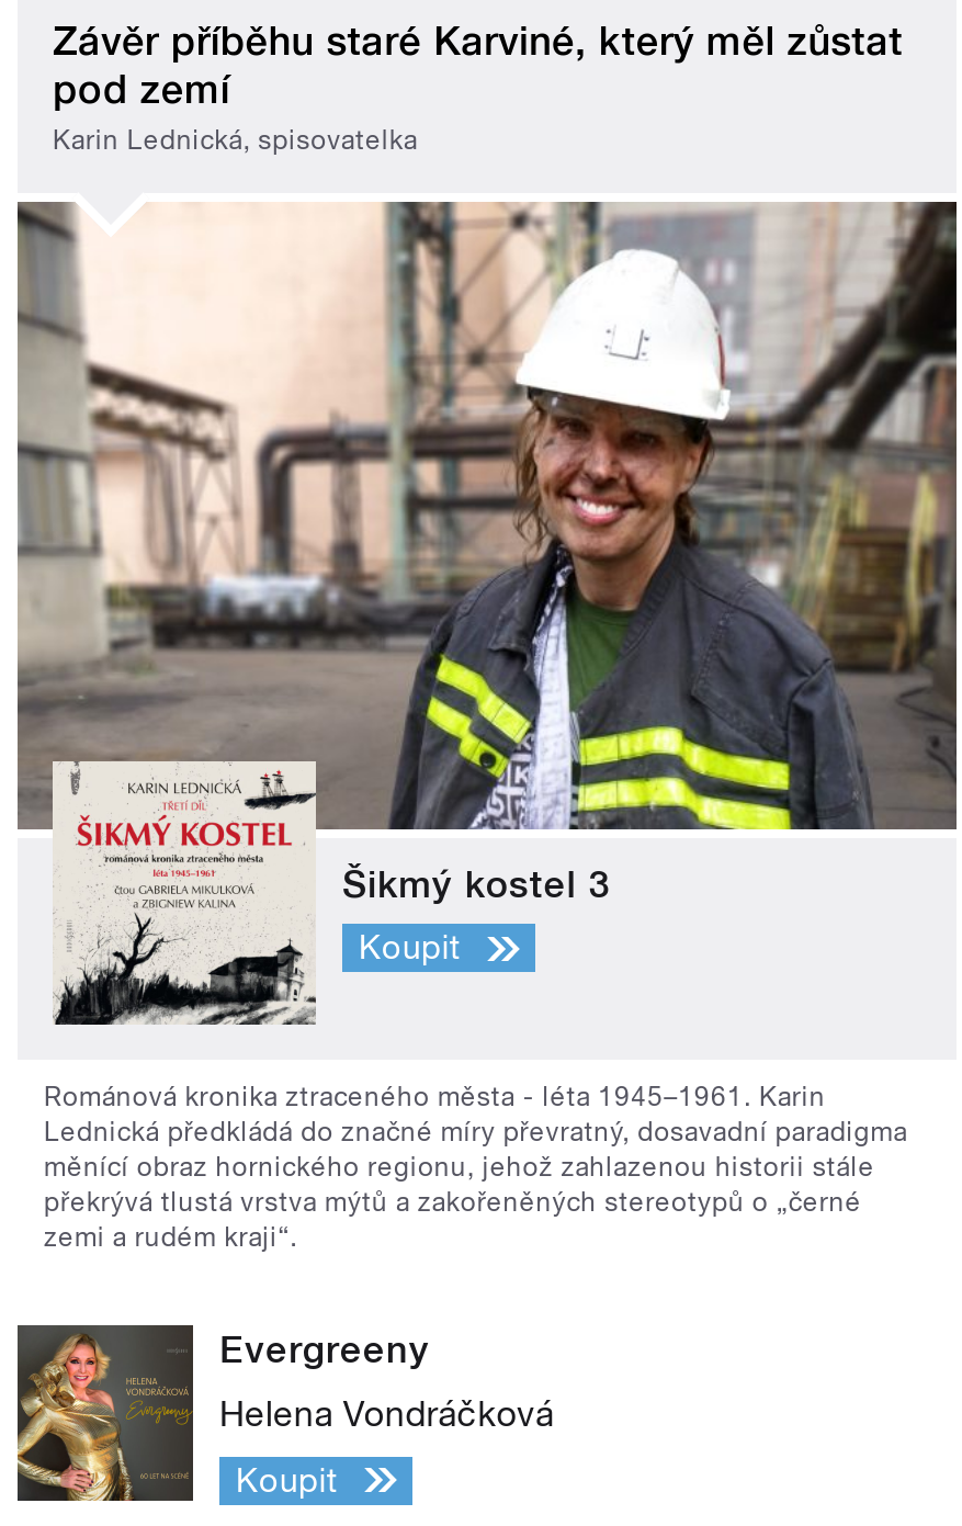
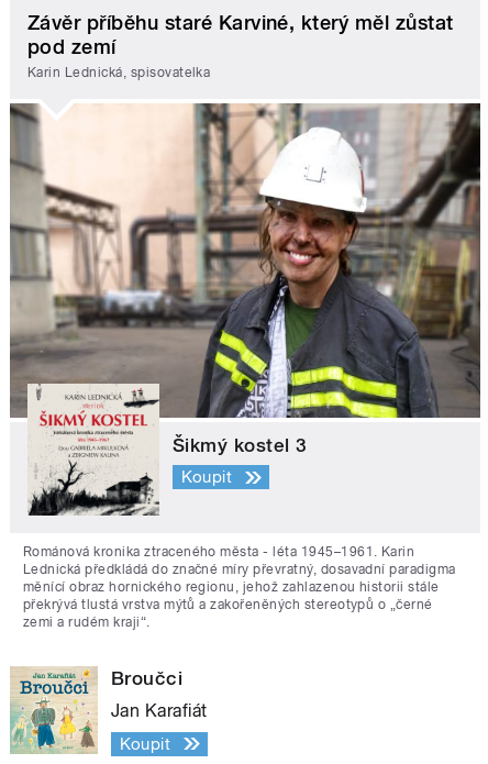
[15,1323,430,1503] [image] | Evergreeny -> [10,666,183,754] [image] | Broučci
[219,1393,554,1435] Helena Vondráčková -> [111,700,208,721] Jan Karafiát

